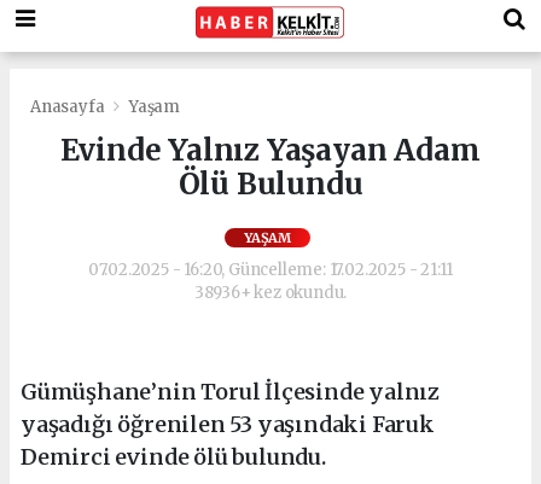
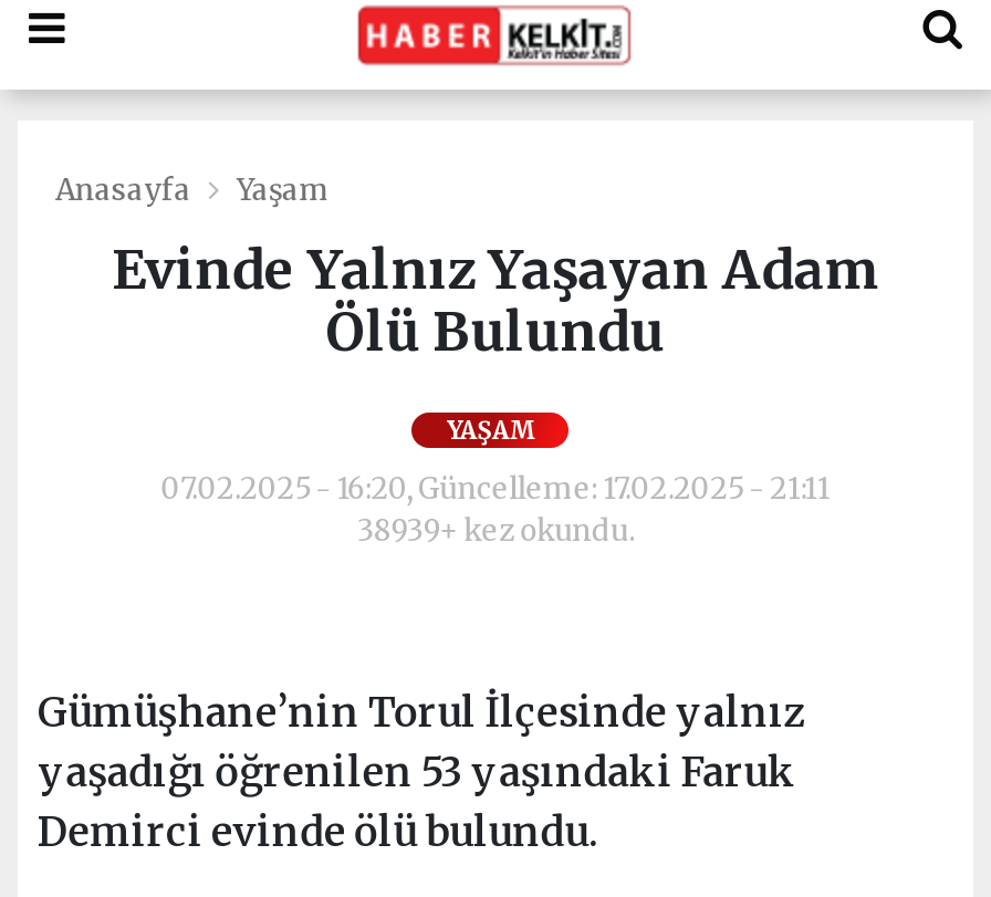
[194,282,347,303] 38936+ kez okundu. -> [357,512,634,549] 38939+ kez okundu.

